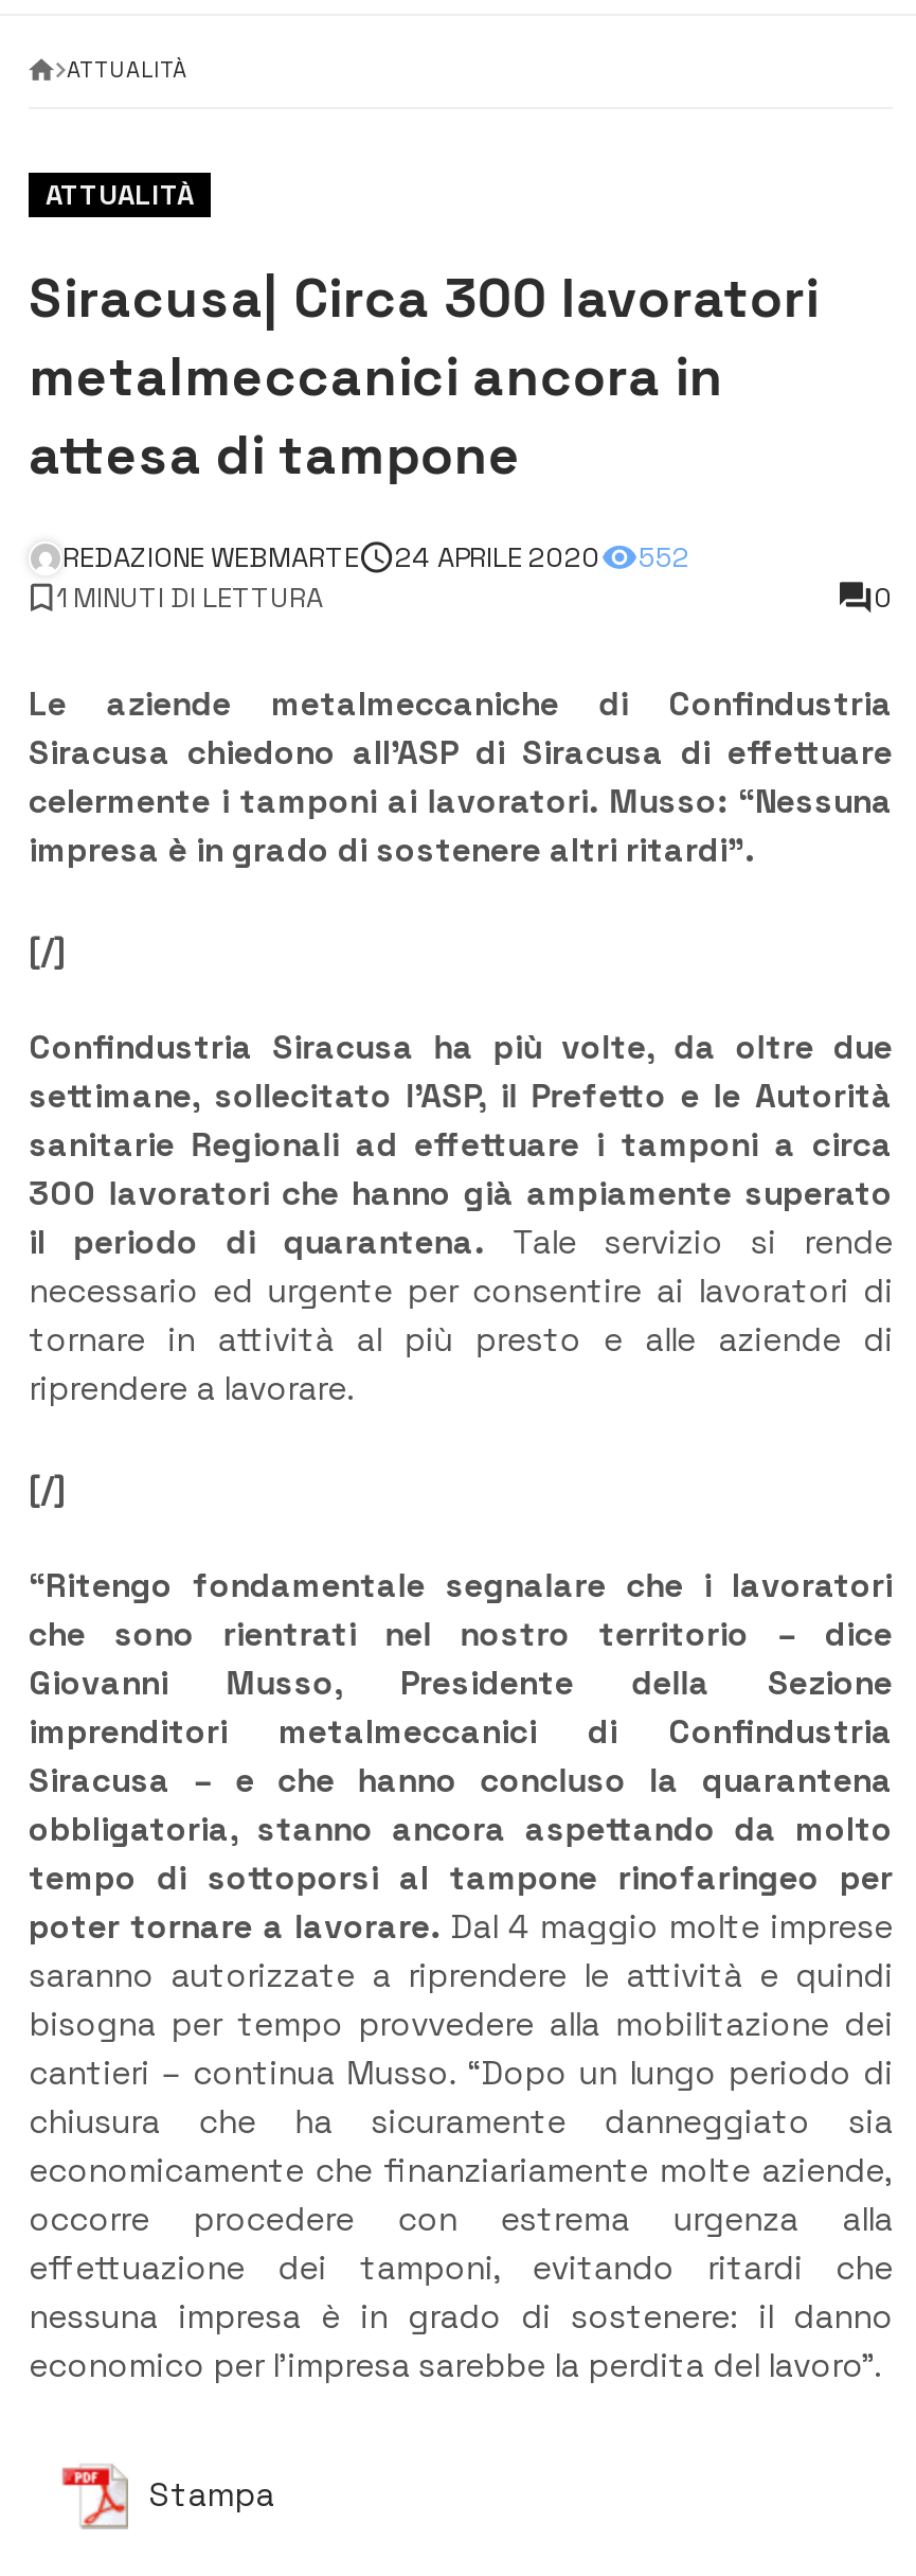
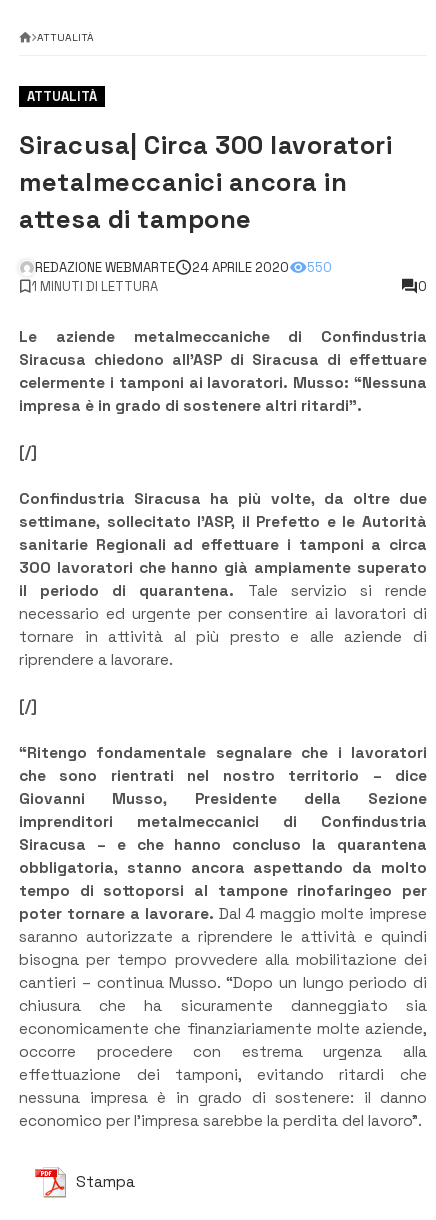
[62,540,689,576] REDAZIONE WEBMARTE 24 APRILE 2020 552 -> [35,259,332,276] REDAZIONE WEBMARTE 24 APRILE 2020 550

